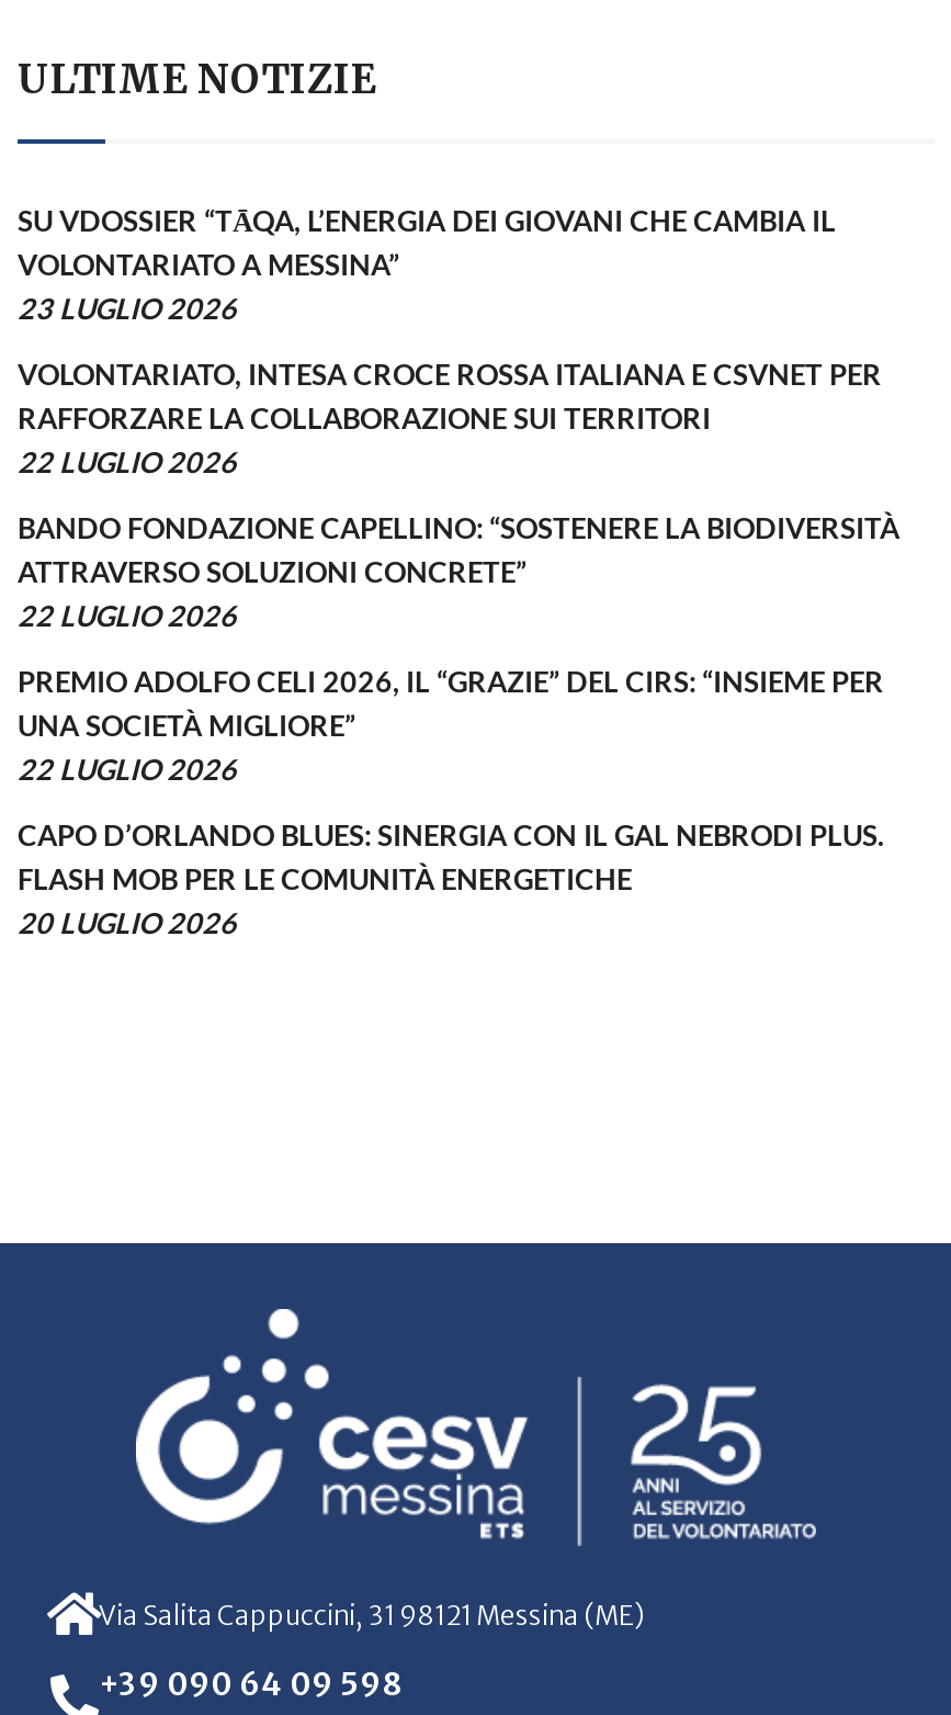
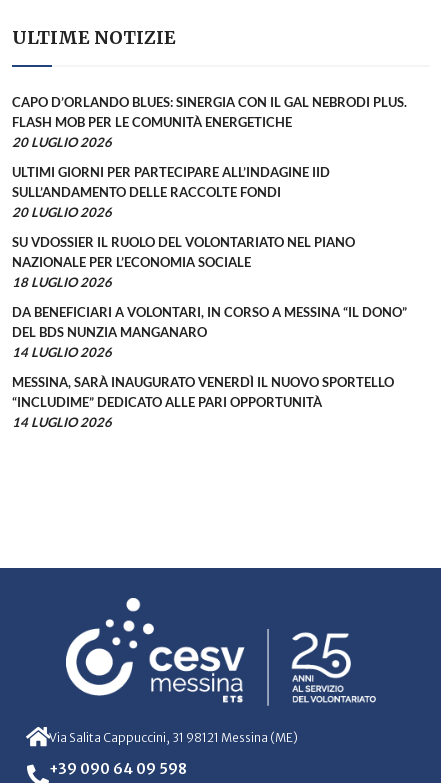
[18,203,899,787] SU VDOSSIER “TĀQA, L’ENERGIA DEI GIOVANI CHE CAMBIA IL | VOLONTARIATO A MESSINA” | 23 LUGLIO 2026 | VOLONTARIATO, INTESA CROCE ROSSA ITALIANA E CSVNET PER | RAFFORZARE LA COLLABORAZIONE SUI TERRITORI | 22 LUGLIO 2026 | BANDO FONDAZIONE CAPELLINO: “SOSTENERE LA BIODIVERSITÀ | ATTRAVERSO SOLUZIONI CONCRETE” | 22 LUGLIO 2026 | PREMIO ADOLFO CELI 2026, IL “GRAZIE” DEL CIRS: “INSIEME PER | UNA SOCIETÀ MIGLIORE” | 22 LUGLIO 2026 -> none
moved [18,818,884,941] -> [12,94,407,150]: CAPO D’ORLANDO BLUES: SINERGIA CON IL GAL NEBRODI PLUS. | FLASH MOB PER LE COMUNITÀ ENERGETICHE | 20 LUGLIO 2026
none -> [12,164,407,430] ULTIMI GIORNI PER PARTECIPARE ALL’INDAGINE IID | SULL’ANDAMENTO DELLE RACCOLTE FONDI | 20 LUGLIO 2026 | SU VDOSSIER IL RUOLO DEL VOLONTARIATO NEL PIANO | NAZIONALE PER L’ECONOMIA SOCIALE | 18 LUGLIO 2026 | DA BENEFICIARI A VOLONTARI, IN CORSO A MESSINA “IL DONO” | DEL BDS NUNZIA MANGANARO | 14 LUGLIO 2026 | MESSINA, SARÀ INAUGURATO VENERDÌ IL NUOVO SPORTELLO | “INCLUDIME” DEDICATO ALLE PARI OPPORTUNITÀ | 14 LUGLIO 2026

